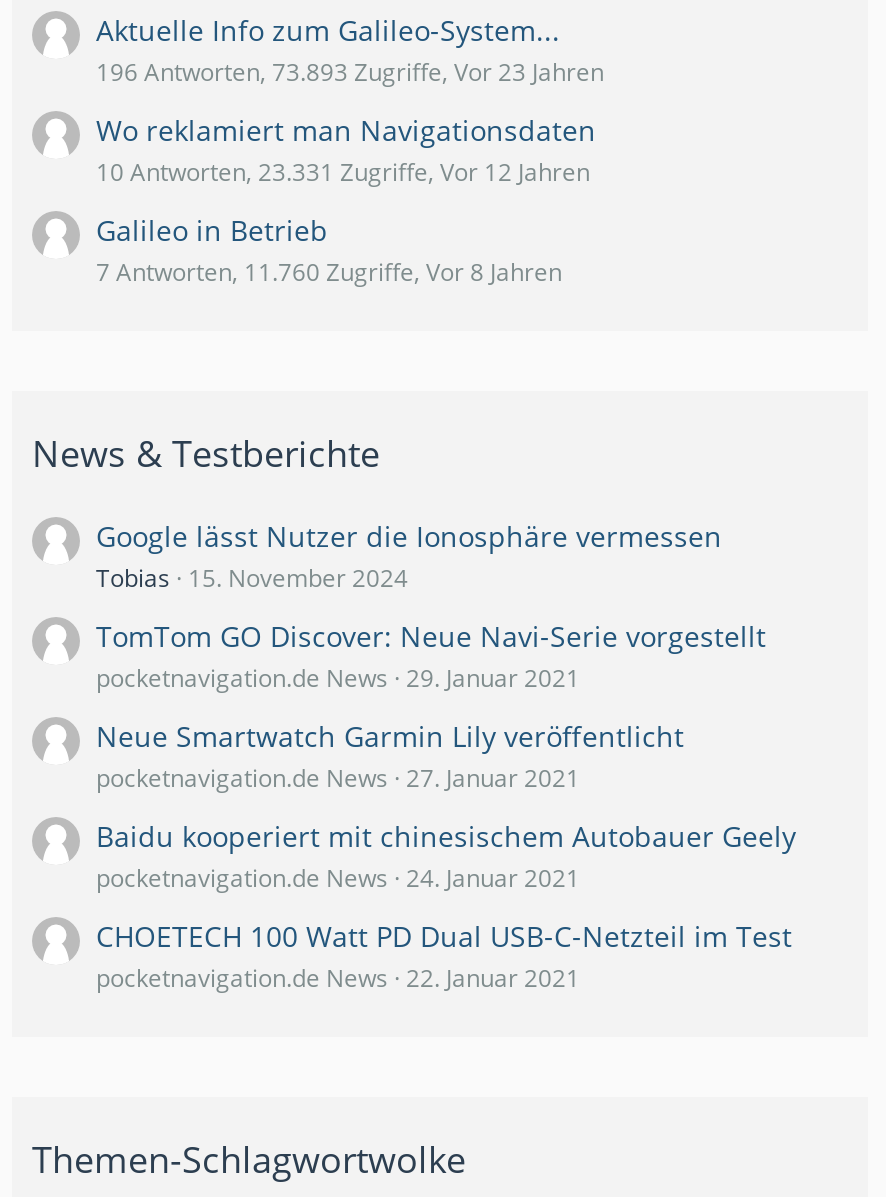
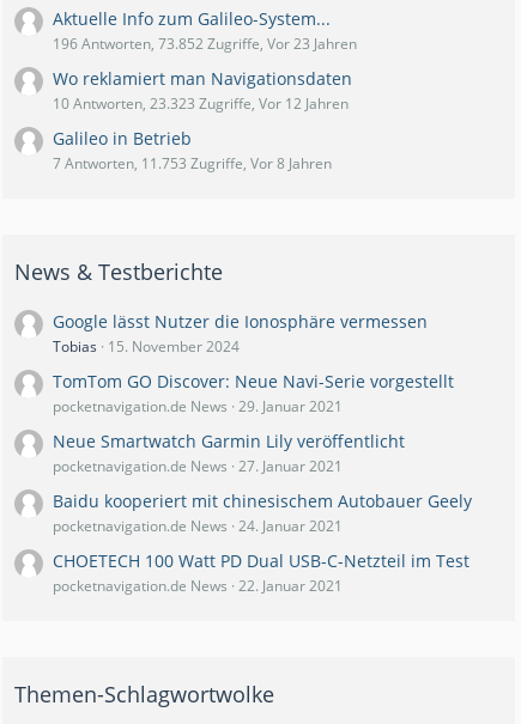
[96,55,604,89] 196 Antworten, 73.893 Zugriffe, Vor 23 Jahren -> [53,33,357,54] 196 Antworten, 73.852 Zugriffe, Vor 23 Jahren
[96,155,590,189] 10 Antworten, 23.331 Zugriffe, Vor 12 Jahren -> [53,93,349,113] 10 Antworten, 23.323 Zugriffe, Vor 12 Jahren
[96,255,562,289] 7 Antworten, 11.760 Zugriffe, Vor 8 Jahren -> [53,153,332,173] 7 Antworten, 11.753 Zugriffe, Vor 8 Jahren

